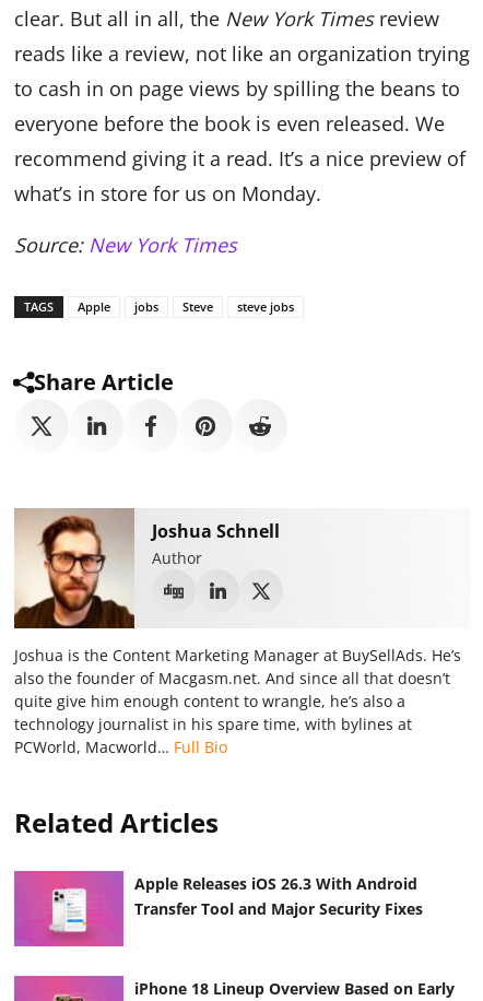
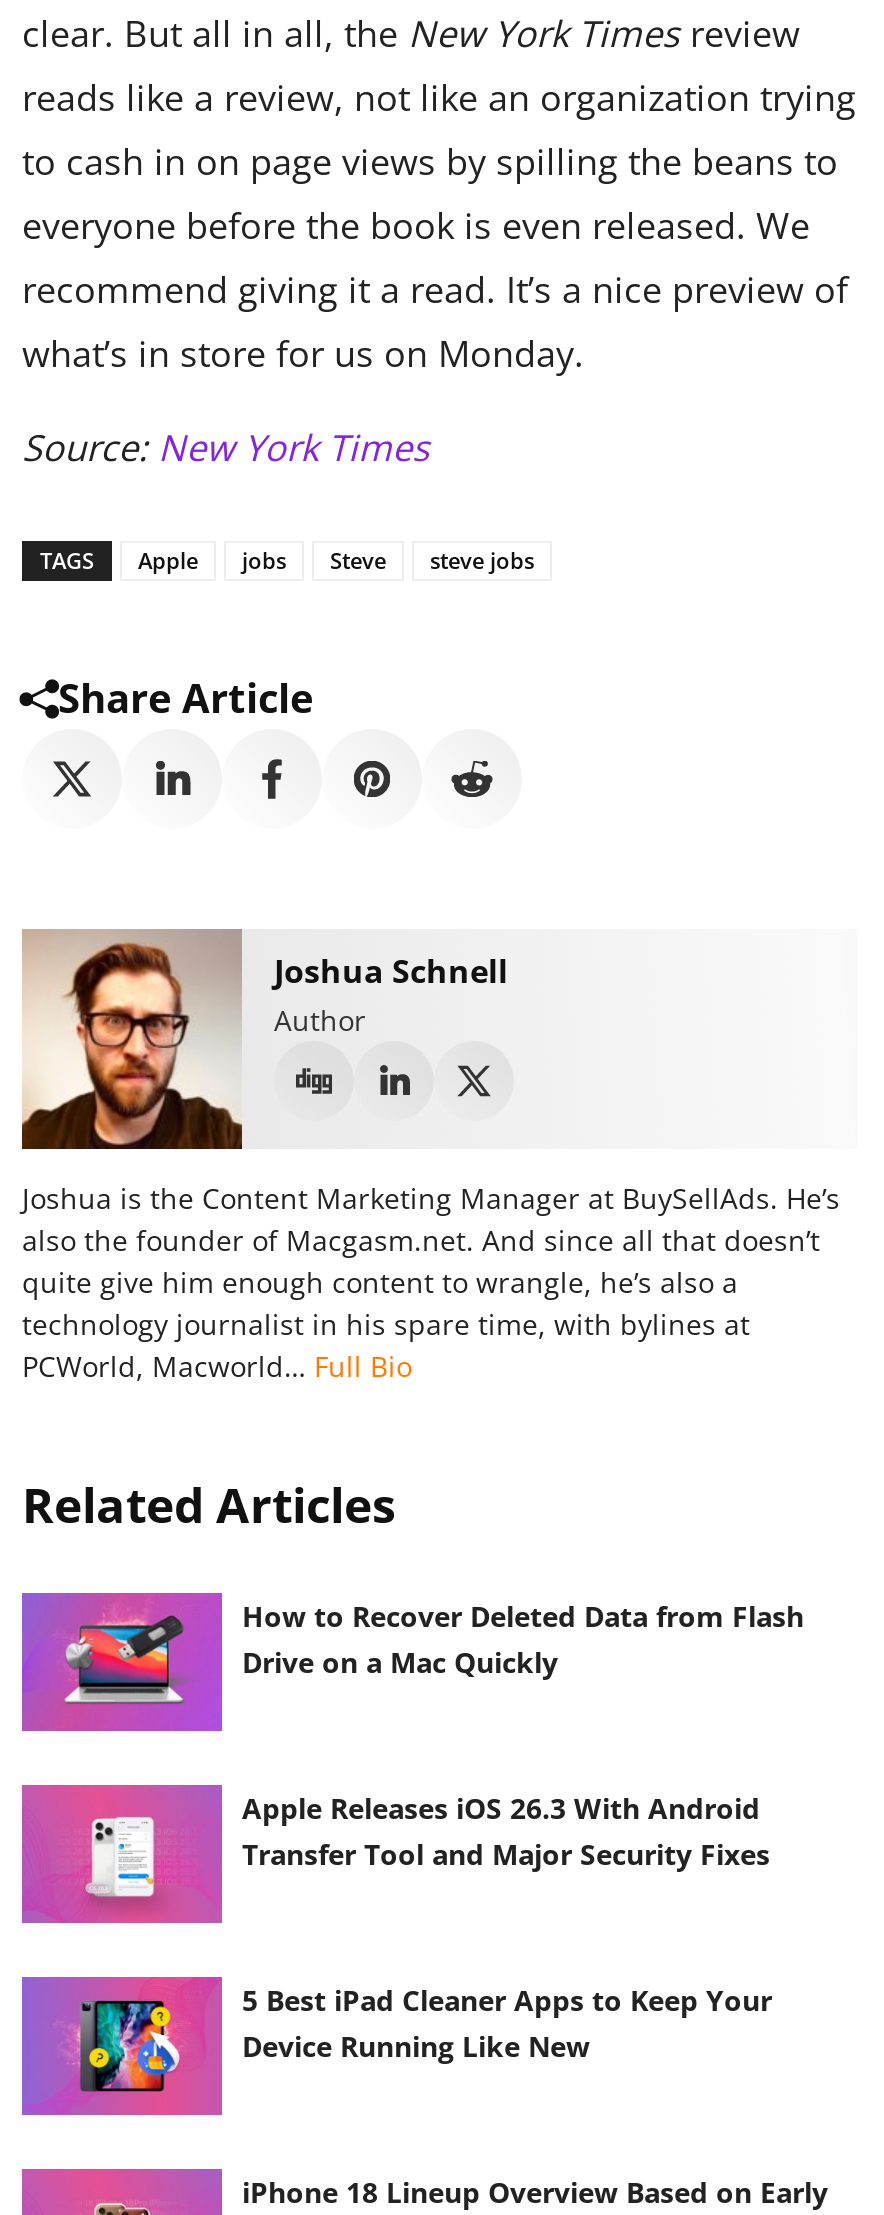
none -> [22,1593,804,1731] [image] | How to Recover Deleted Data from Flash | Drive on a Mac Quickly
none -> [22,1977,772,2101] [image] | 5 Best iPad Cleaner Apps to Keep Your | Device Running Like New

